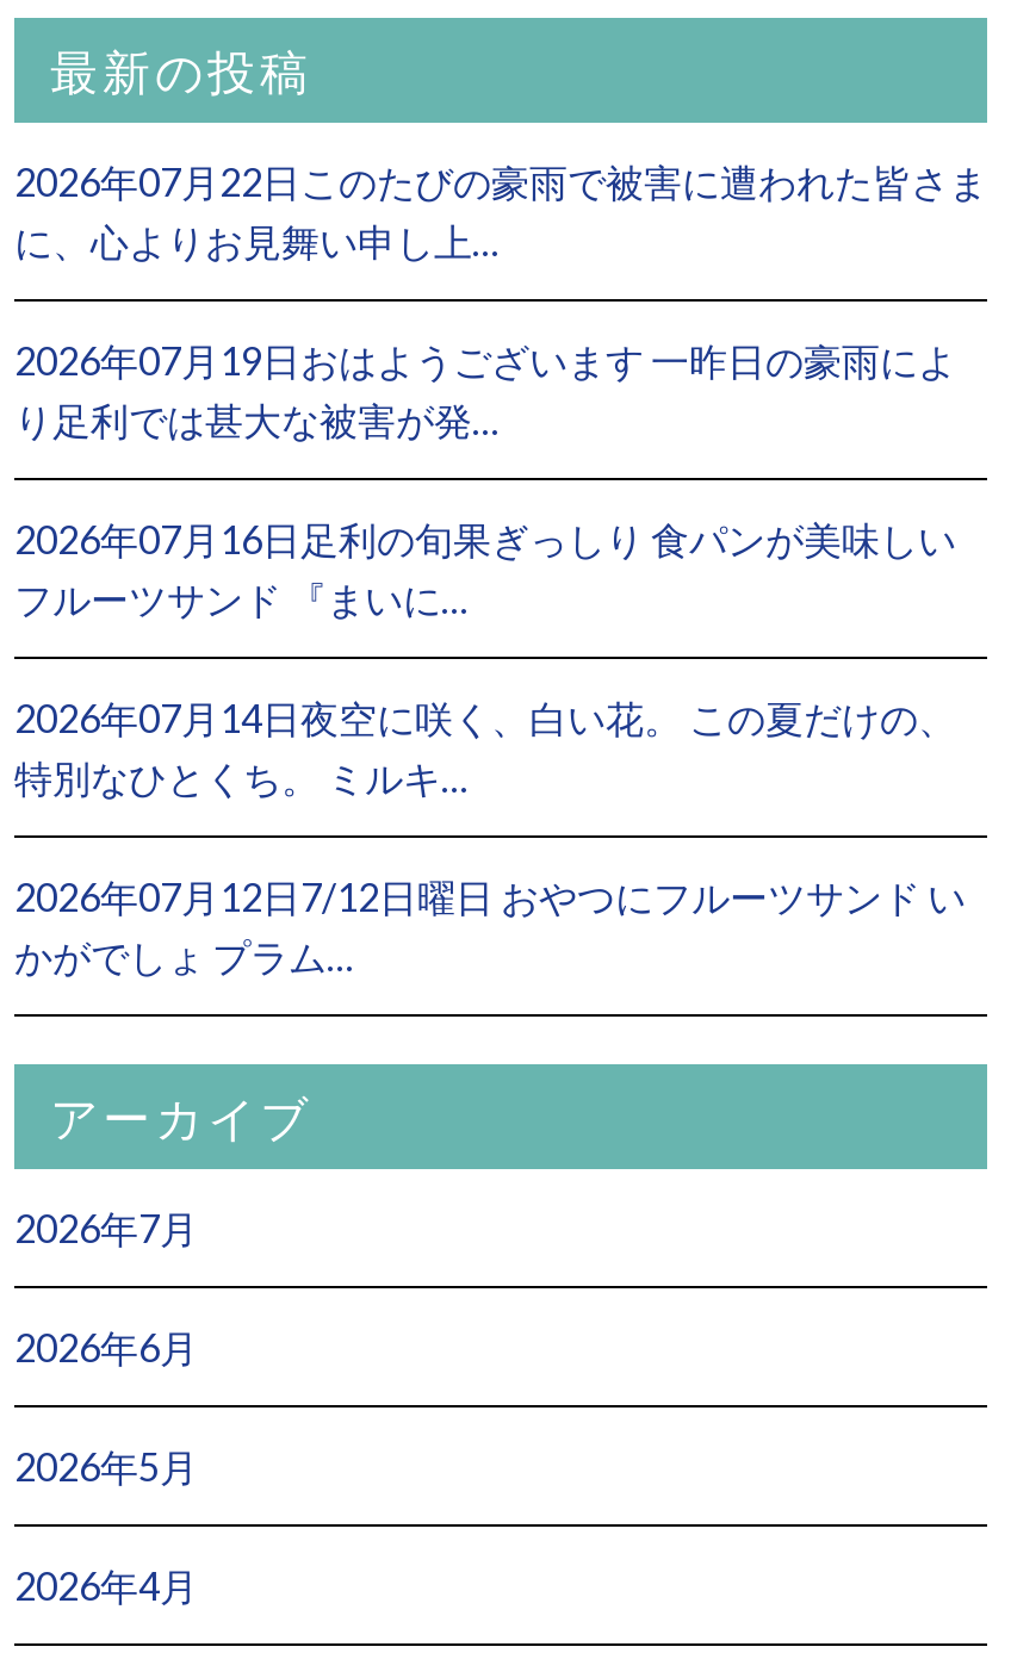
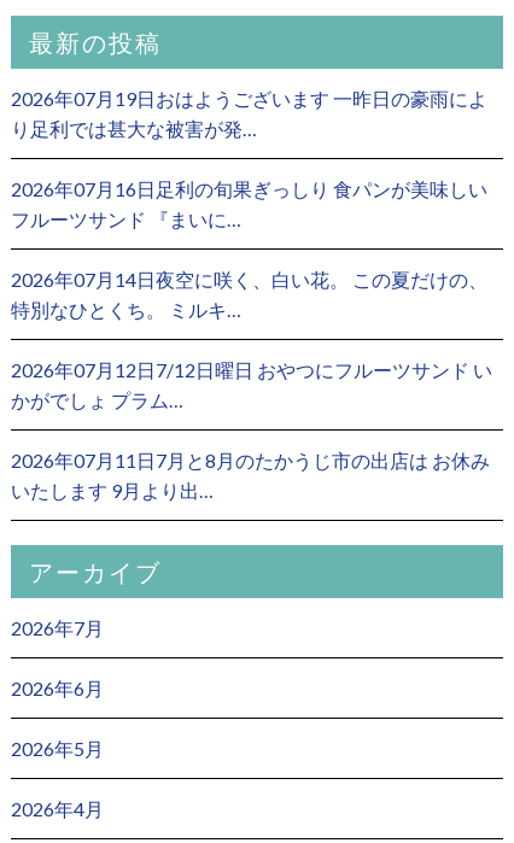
[14,159,987,263] 2026年07月22日このたびの豪雨で被害に遭われた皆さま | に、心よりお見舞い申し上… -> none
moved [14,337,966,978] -> [11,87,492,411]: 2026年07月19日おはようございます 一昨日の豪雨によ | り足利では甚大な被害が発… | 2026年07月16日足利の旬果ぎっしり 食パンが美味しい | フルーツサンド 『まいに… | 2026年07月14日夜空に咲く、白い花。 この夏だけの、 | 特別なひとくち。 ミルキ… | 2026年07月12日7/12日曜日 おやつにフルーツサンド い | かがでしょ プラム…
none -> [11,449,490,502] 2026年07月11日7月と8月のたかうじ市の出店は お休み | いたします 9月より出…

